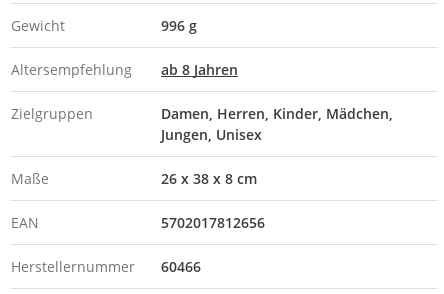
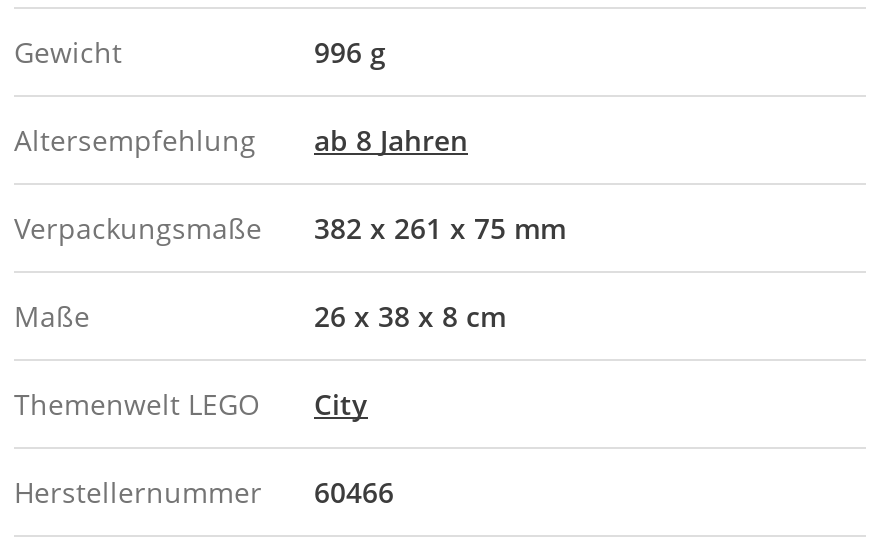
[11,104,389,144] Zielgruppen | Damen Herren Kinder Mädchen | Jungen Unisex -> [14,208,566,246] Verpackungsmaße | 382 x 261 x 75 mm
[11,213,265,232] EAN | 5702017812656 -> [14,384,368,422] Themenwelt LEGO | City

